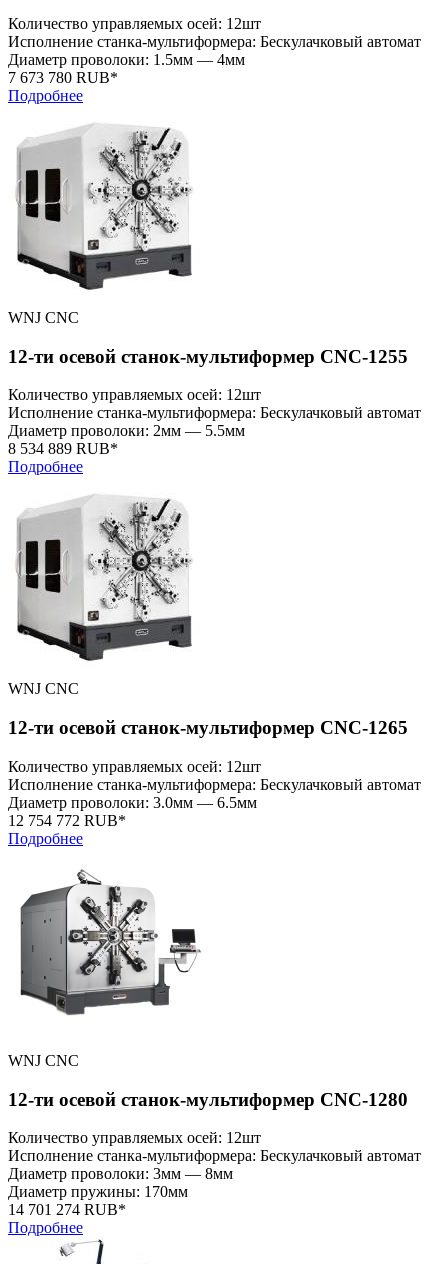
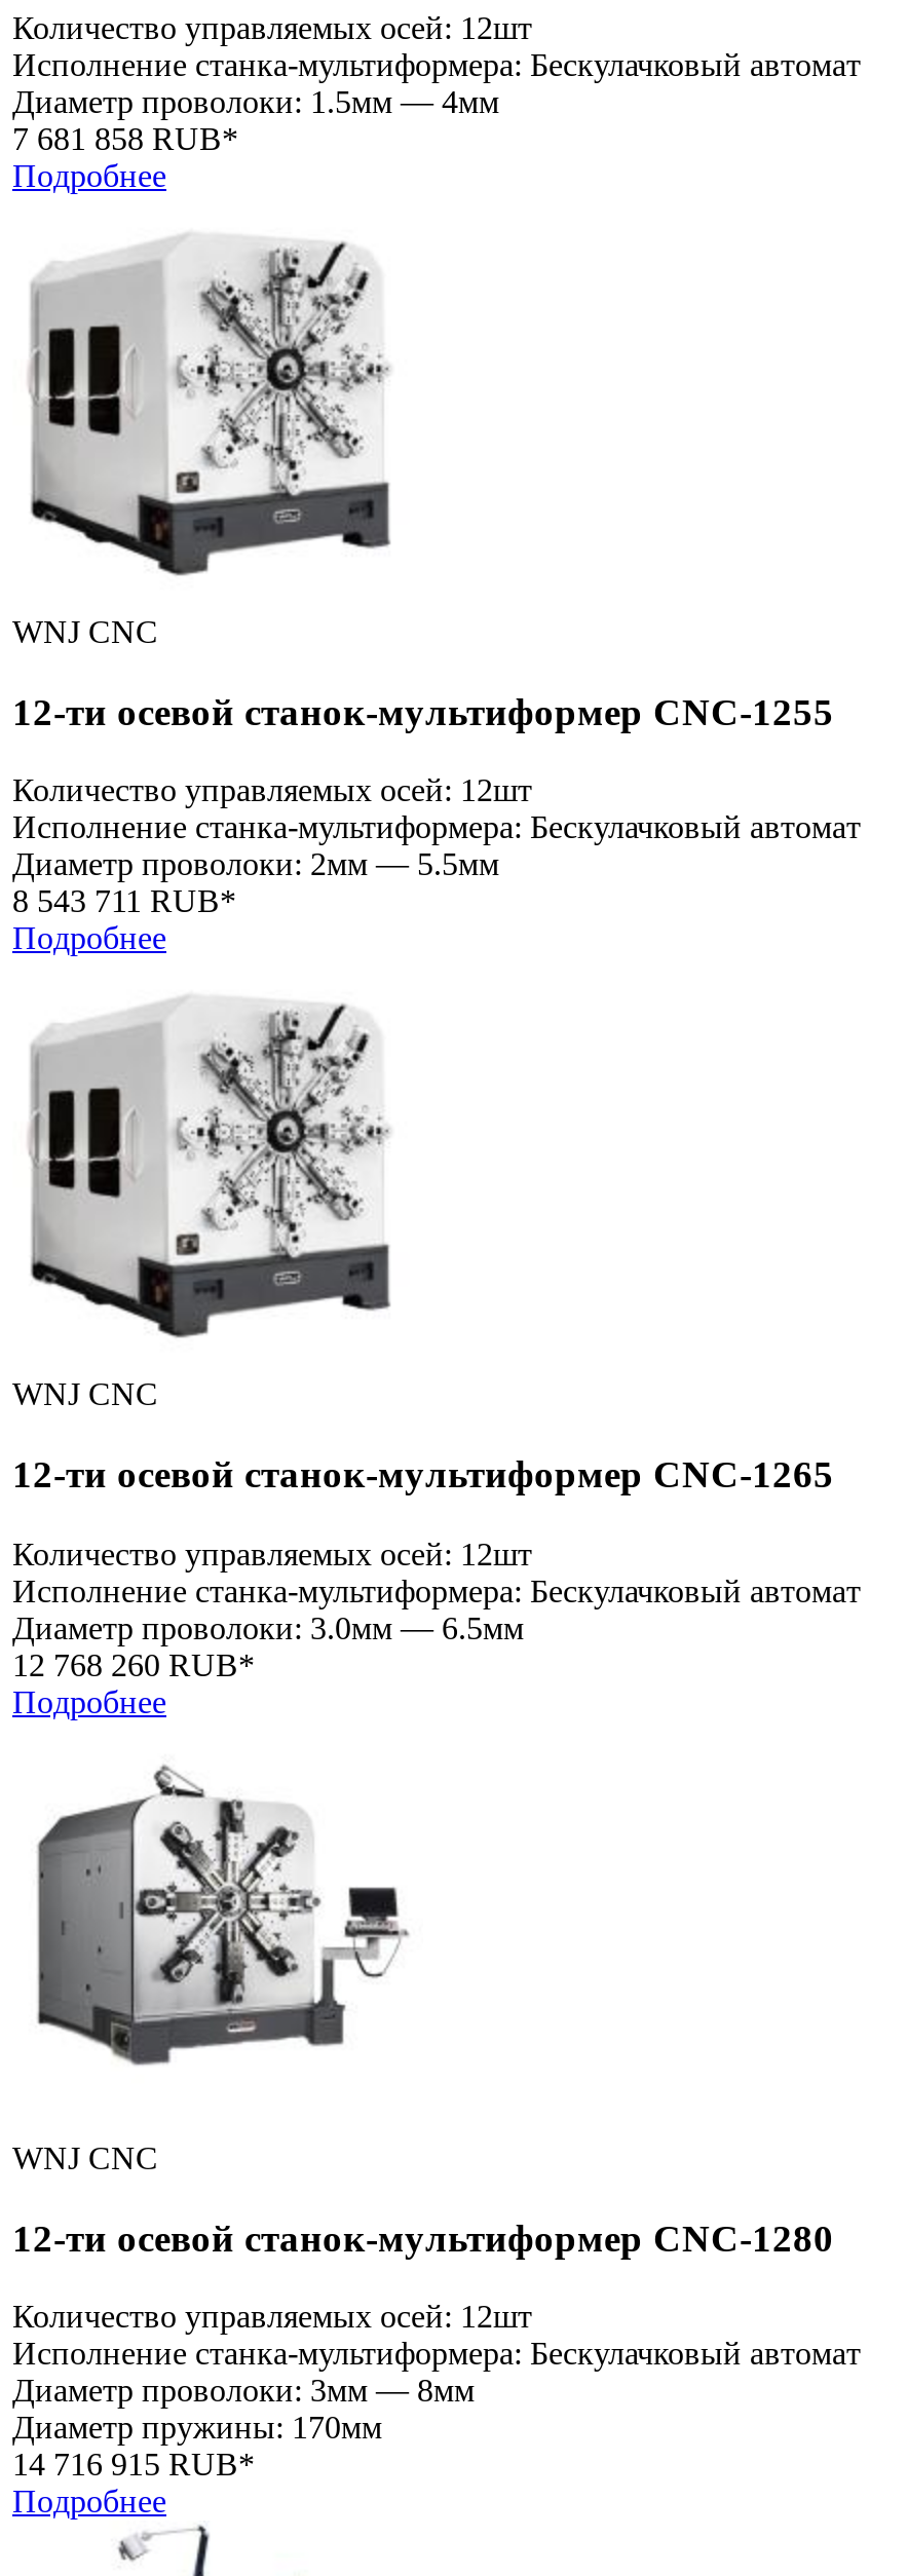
[8,69,118,86] 7 673 780 RUB* -> [12,121,238,156] 7 681 858 RUB*
[8,440,118,457] 8 534 889 RUB* -> [12,884,236,919] 8 543 711 RUB*
[8,812,126,829] 12 754 772 RUB* -> [12,1647,255,1682] 12 768 260 RUB*
[8,1201,126,1218] 14 701 274 RUB* -> [12,2447,255,2482] 14 716 915 RUB*

